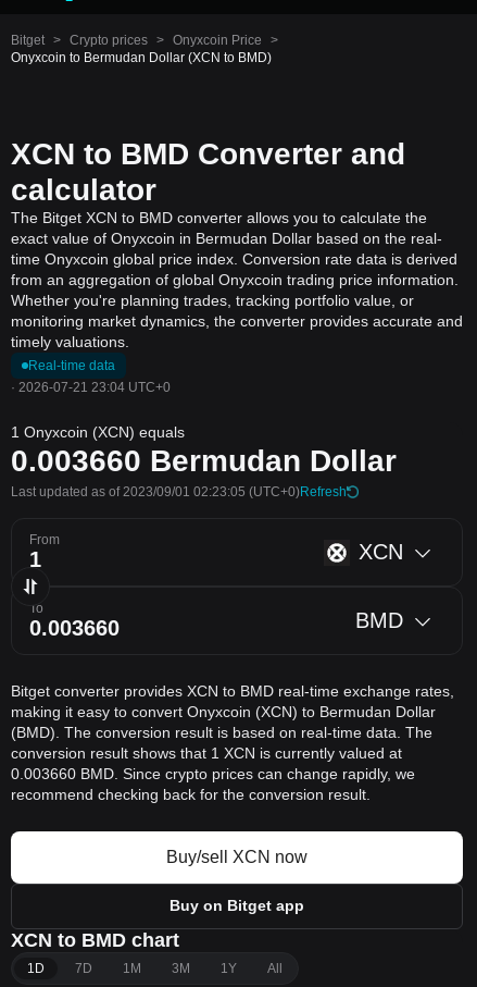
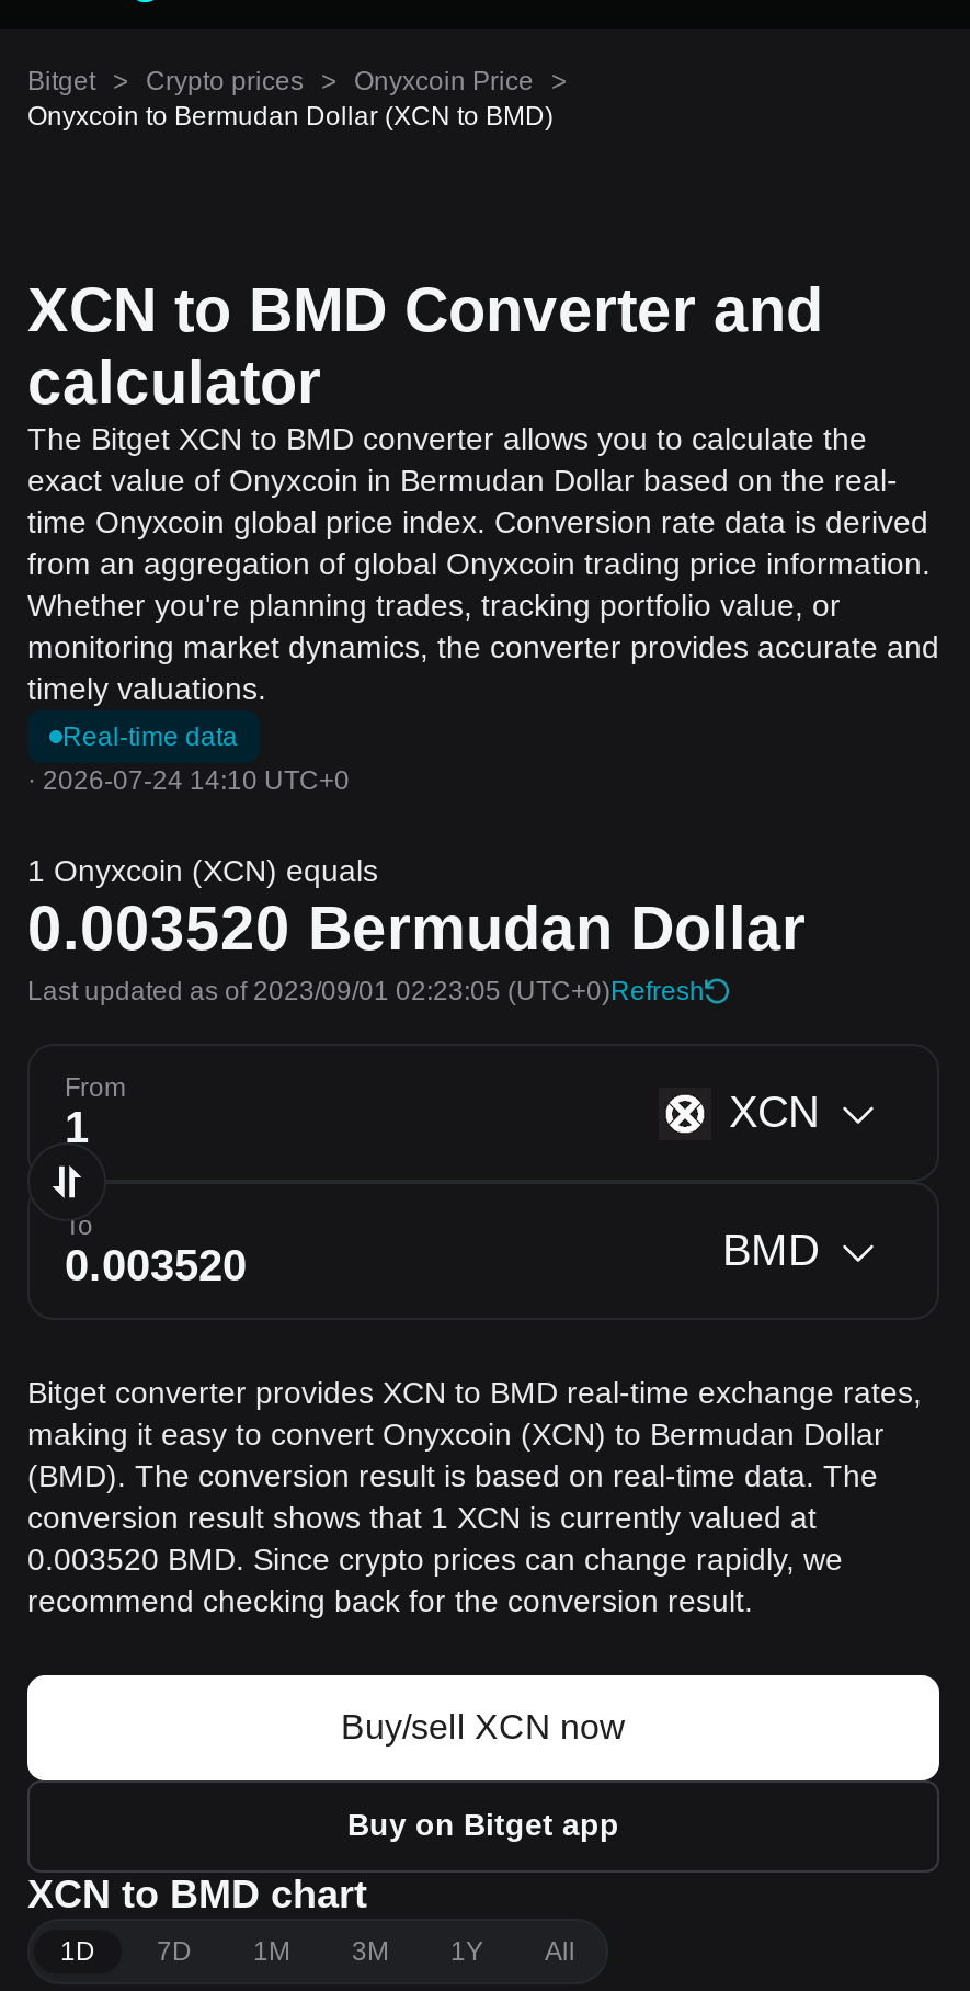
[11,380,171,395] · 2026-07-21 23:04 UTC+0 -> [27,765,350,796] · 2026-07-24 14:10 UTC+0
[11,444,397,478] 0.003660 Bermudan Dollar -> [27,895,806,963] 0.003520 Bermudan Dollar
[11,765,415,782] 0.003660 BMD. Since crypto prices can change rapidly, we -> [27,1541,843,1577] 0.003520 BMD. Since crypto prices can change rapidly, we

